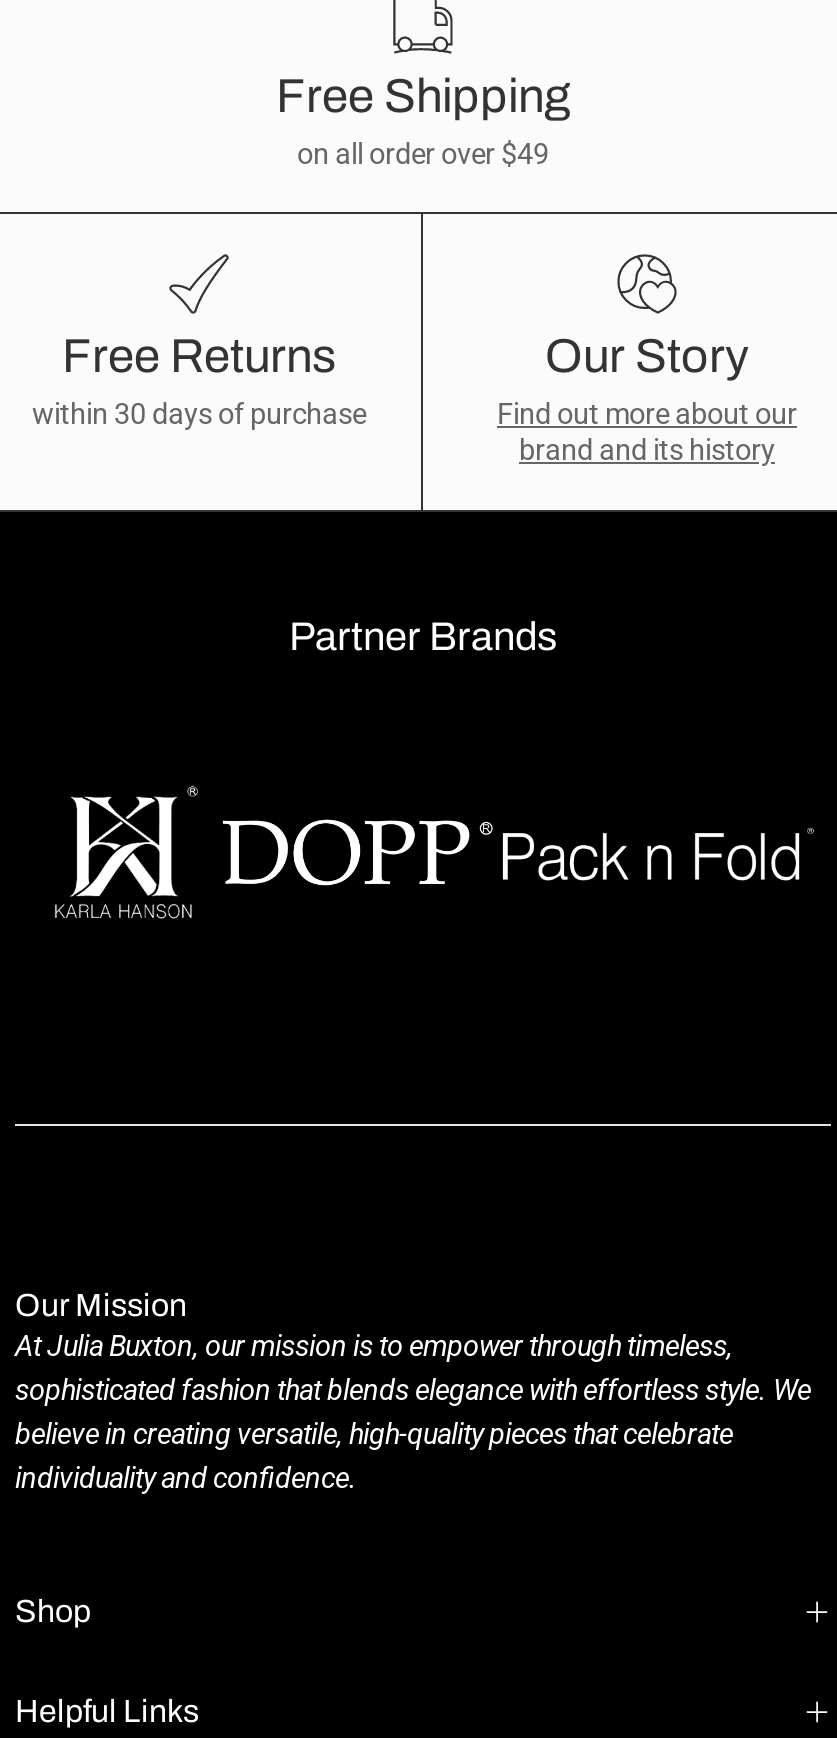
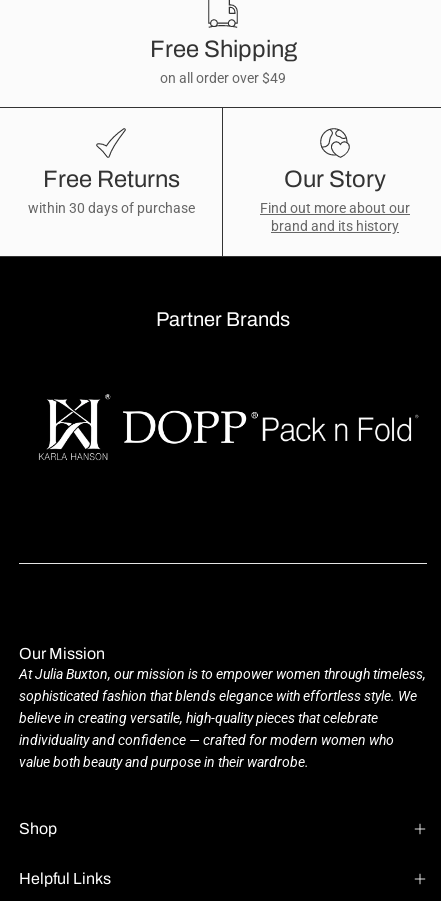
[15,1330,733,1364] At Julia Buxton, our mission is to empower through timeless, -> [19,666,426,683] At Julia Buxton, our mission is to empower women through timeless,
[15,1462,357,1496] individuality and confidence. -> [19,732,394,771] individuality and confidence — crafted for modern women who | value both beauty and purpose in their wardrobe.

